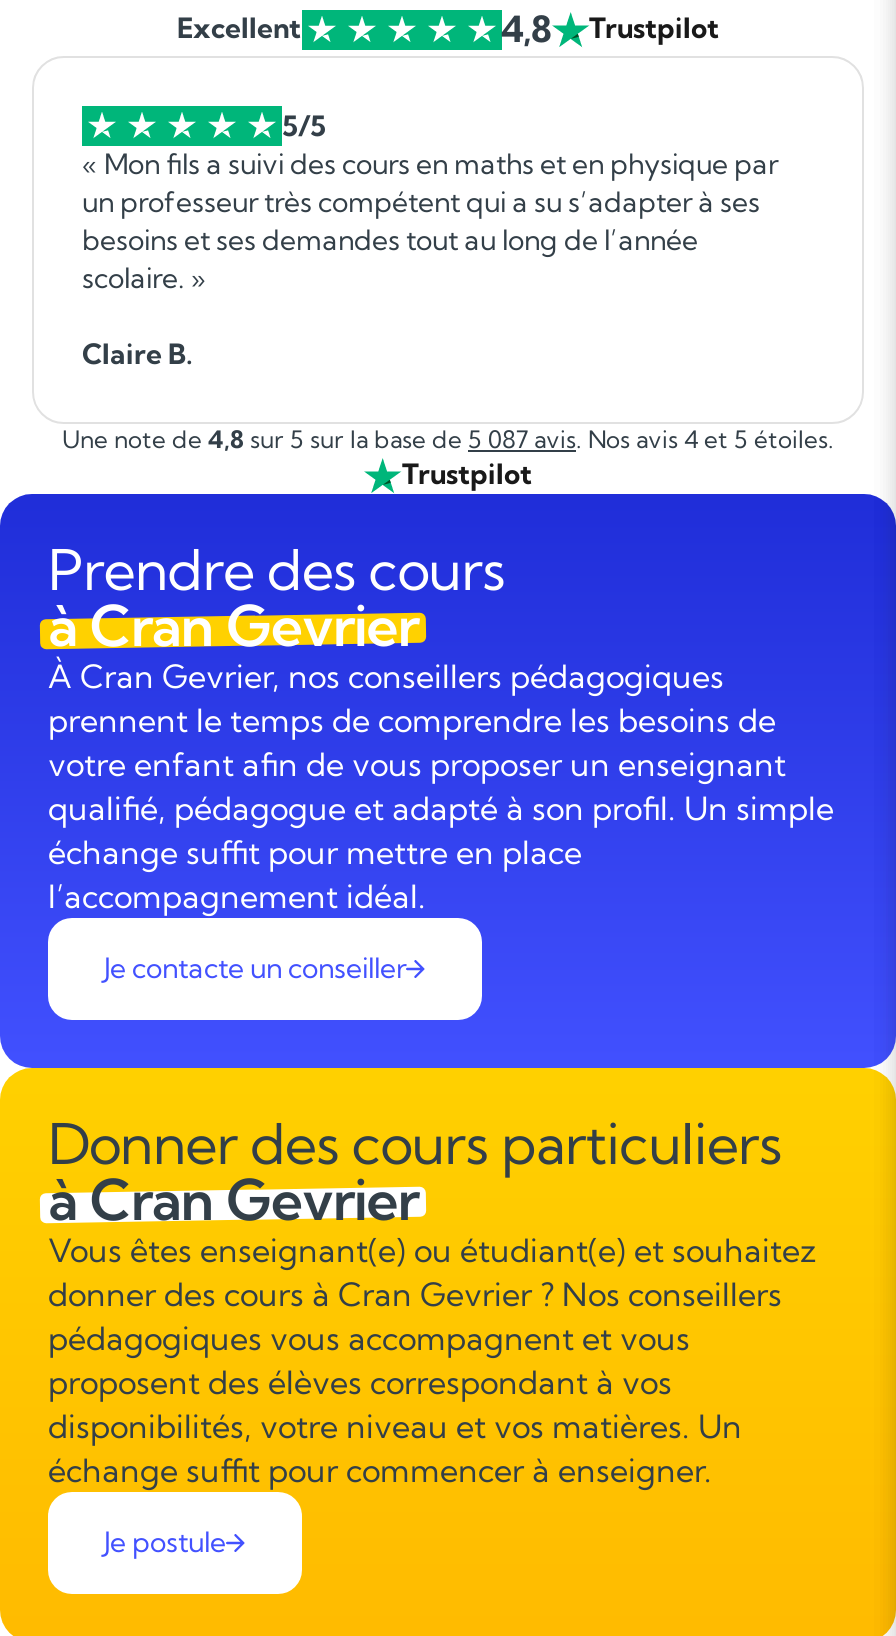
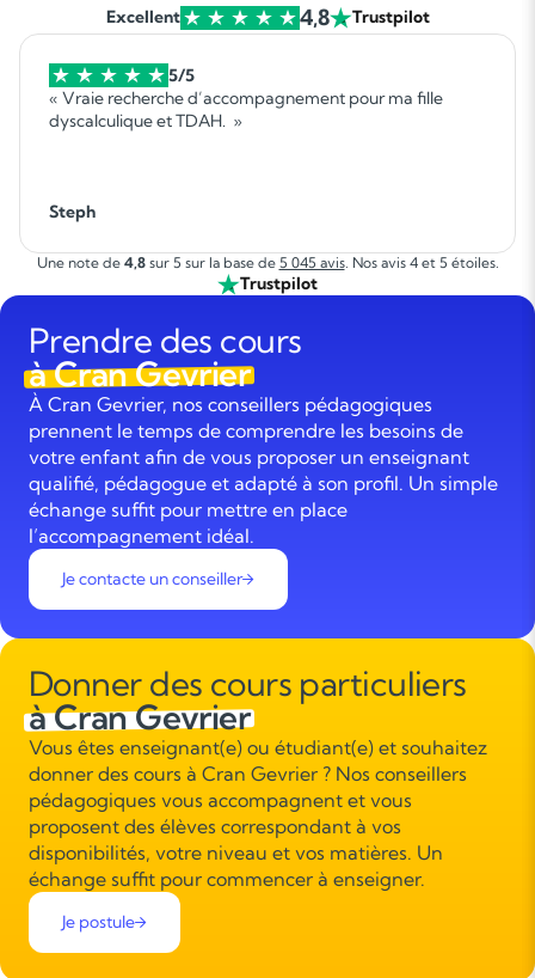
[82,147,778,297] « Mon fils a suivi des cours en maths et en physique par | un professeur très compétent qui a su s’adapter à ses | besoins et ses demandes tout au long de l’année | scolaire. » -> [49,88,443,132] « Vraie recherche d’accompagnement pour ma fille | dyscalculique et TDAH. »
[82,337,192,373] Claire B. -> [49,201,96,223] Steph
[62,425,834,455] Une note de 4,8 sur 5 sur la base de 5 087 avis. Nos avis 4 et 5 étoiles. -> [36,254,499,272] Une note de 4,8 sur 5 sur la base de 5 045 avis. Nos avis 4 et 5 étoiles.

